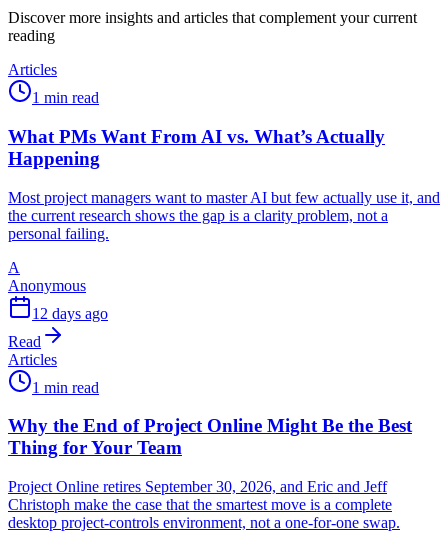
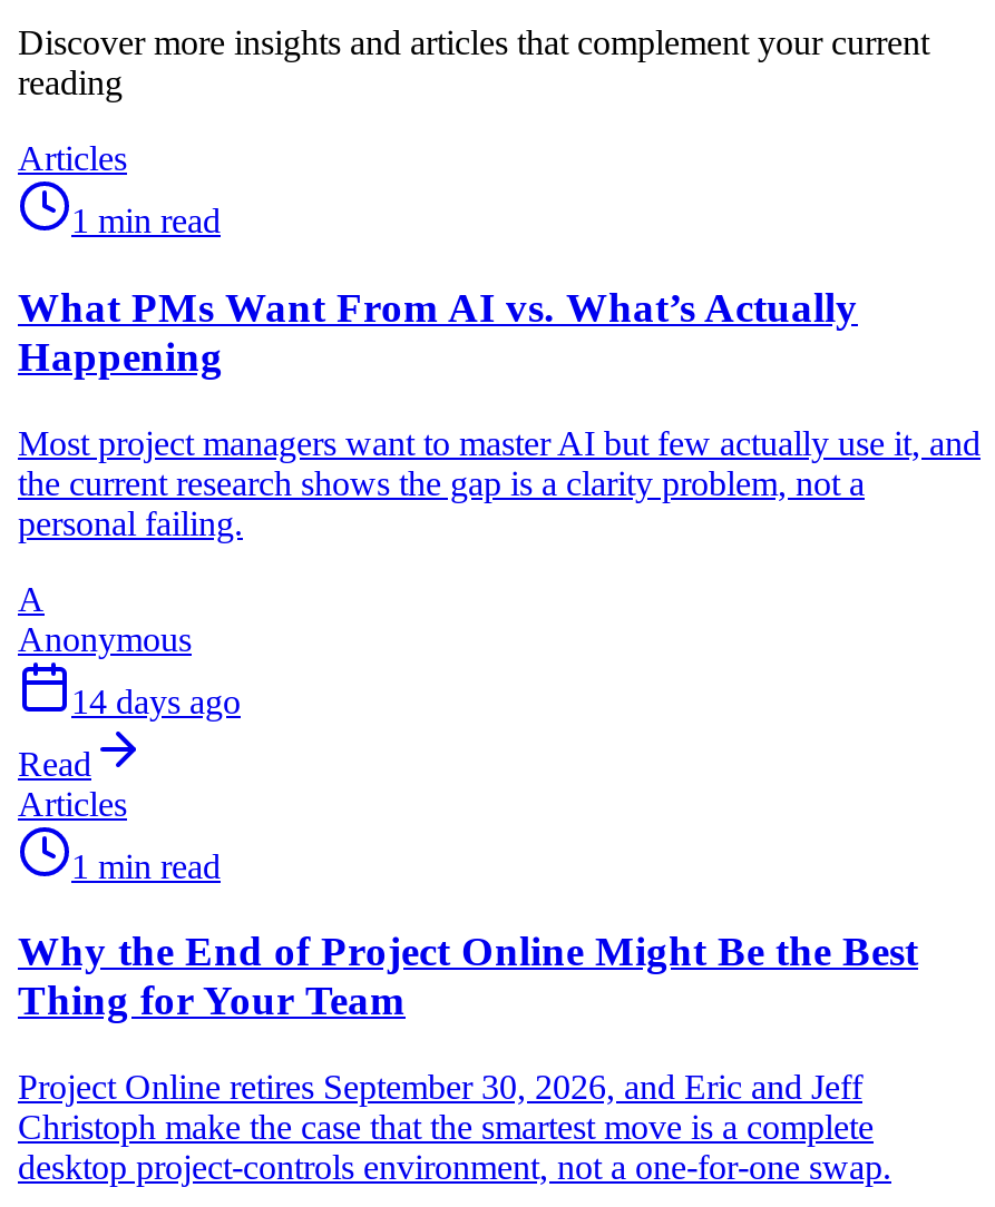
[32,305,108,322] 12 days ago -> [71,682,241,720] 14 days ago

